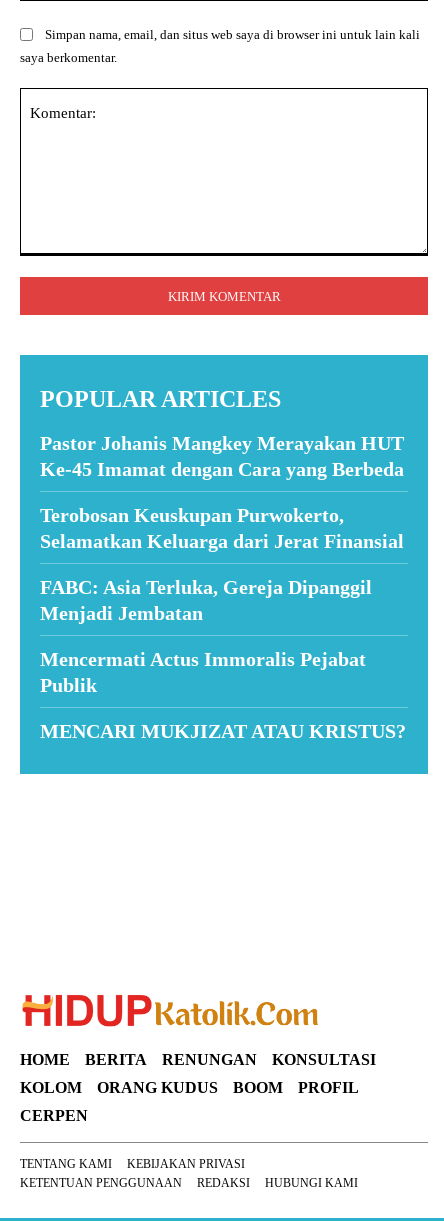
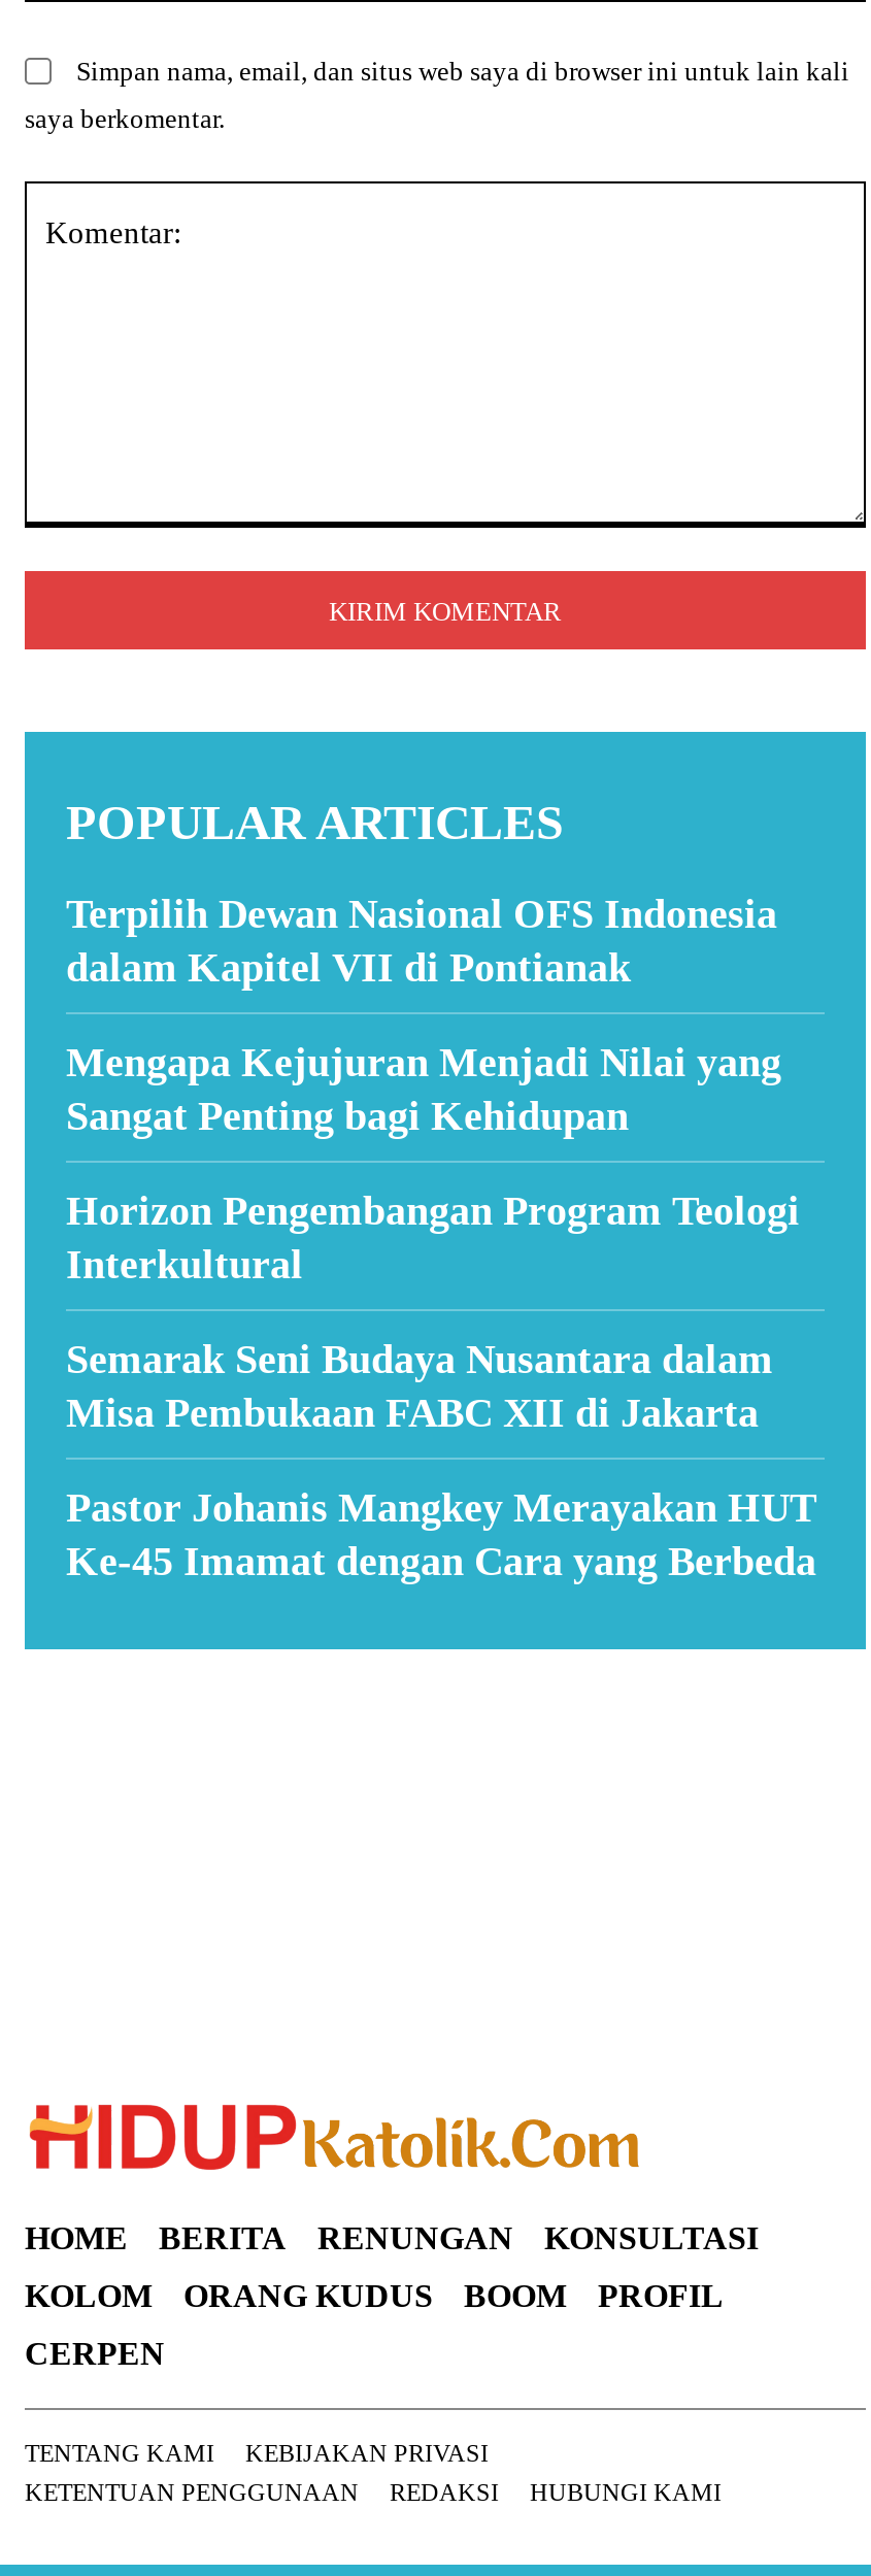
none -> [66,891,800,1435] Terpilih Dewan Nasional OFS Indonesia | dalam Kapitel VII di Pontianak | Mengapa Kejujuran Menjadi Nilai yang | Sangat Penting bagi Kehidupan | Horizon Pengembangan Program Teologi | Interkultural | Semarak Seni Budaya Nusantara dalam | Misa Pembukaan FABC XII di Jakarta
moved [40,432,404,480] -> [66,1485,816,1584]: Pastor Johanis Mangkey Merayakan HUT | Ke-45 Imamat dengan Cara yang Berbeda
[40,504,406,742] Terobosan Keuskupan Purwokerto, | Selamatkan Keluarga dari Jerat Finansial | FABC: Asia Terluka, Gereja Dipanggil | Menjadi Jembatan | Mencermati Actus Immoralis Pejabat | Publik | MENCARI MUKJIZAT ATAU KRISTUS? -> none

